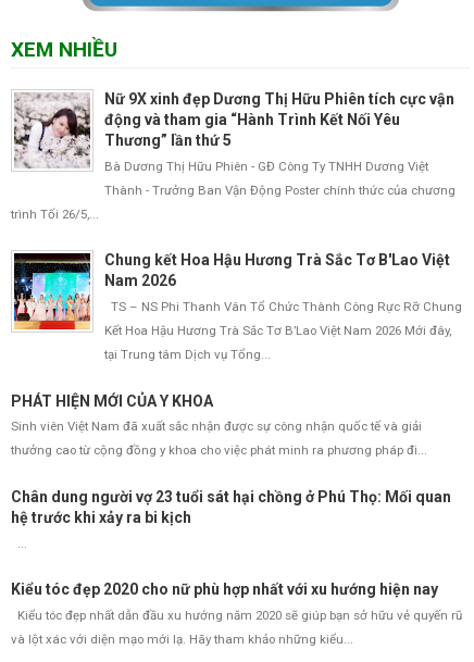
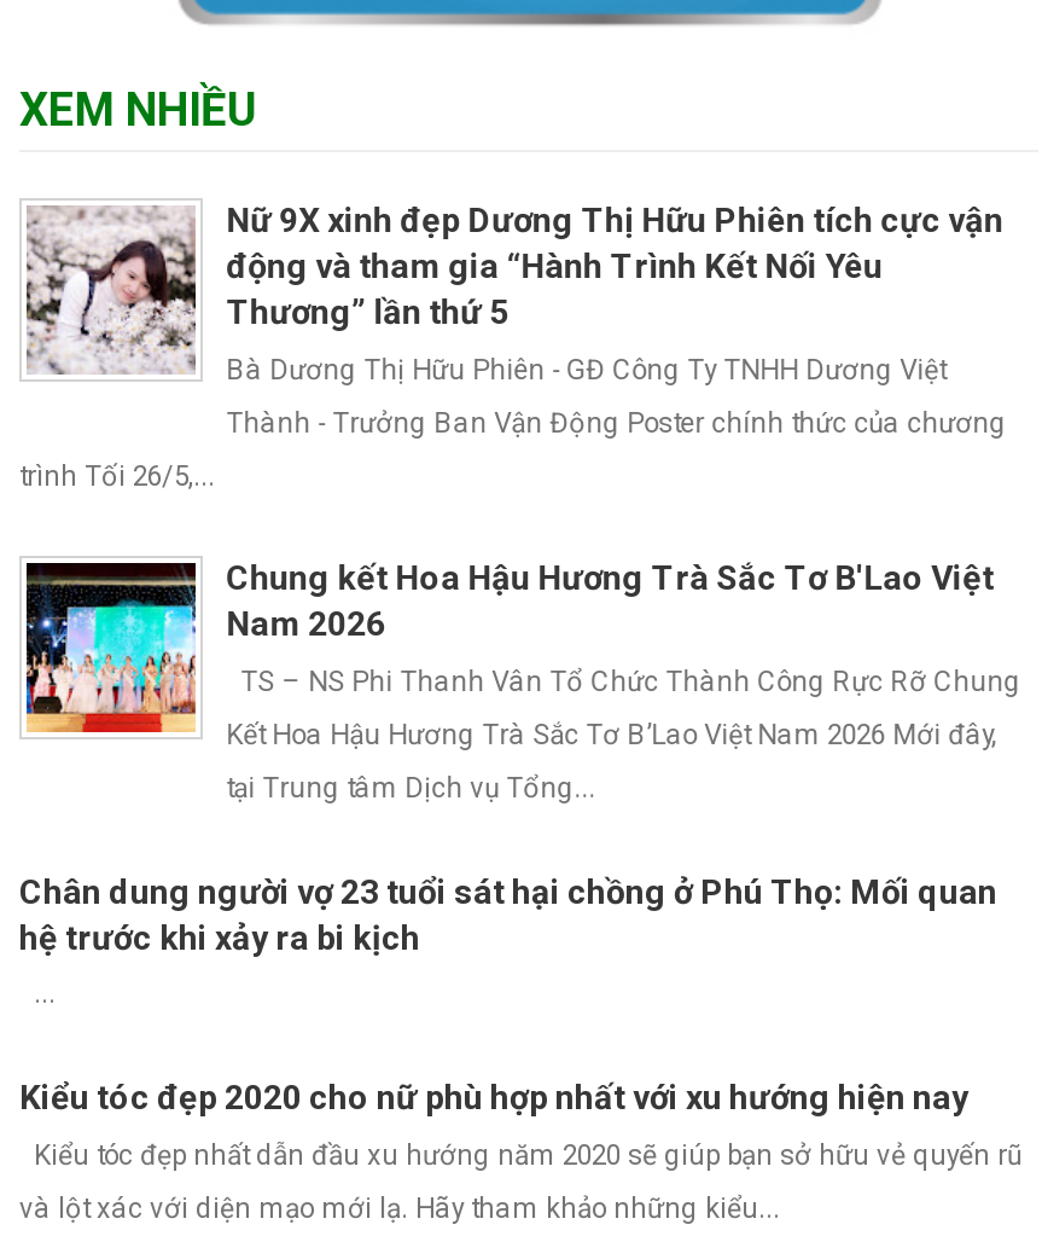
[11,392,427,458] PHÁT HIỆN MỚI CỦA Y KHOA | Sinh viên Việt Nam đã xuất sắc nhận được sự công nhận quốc tế và giải | thưởng cao từ cộng đồng y khoa cho việc phát minh ra phương pháp đi... -> none

